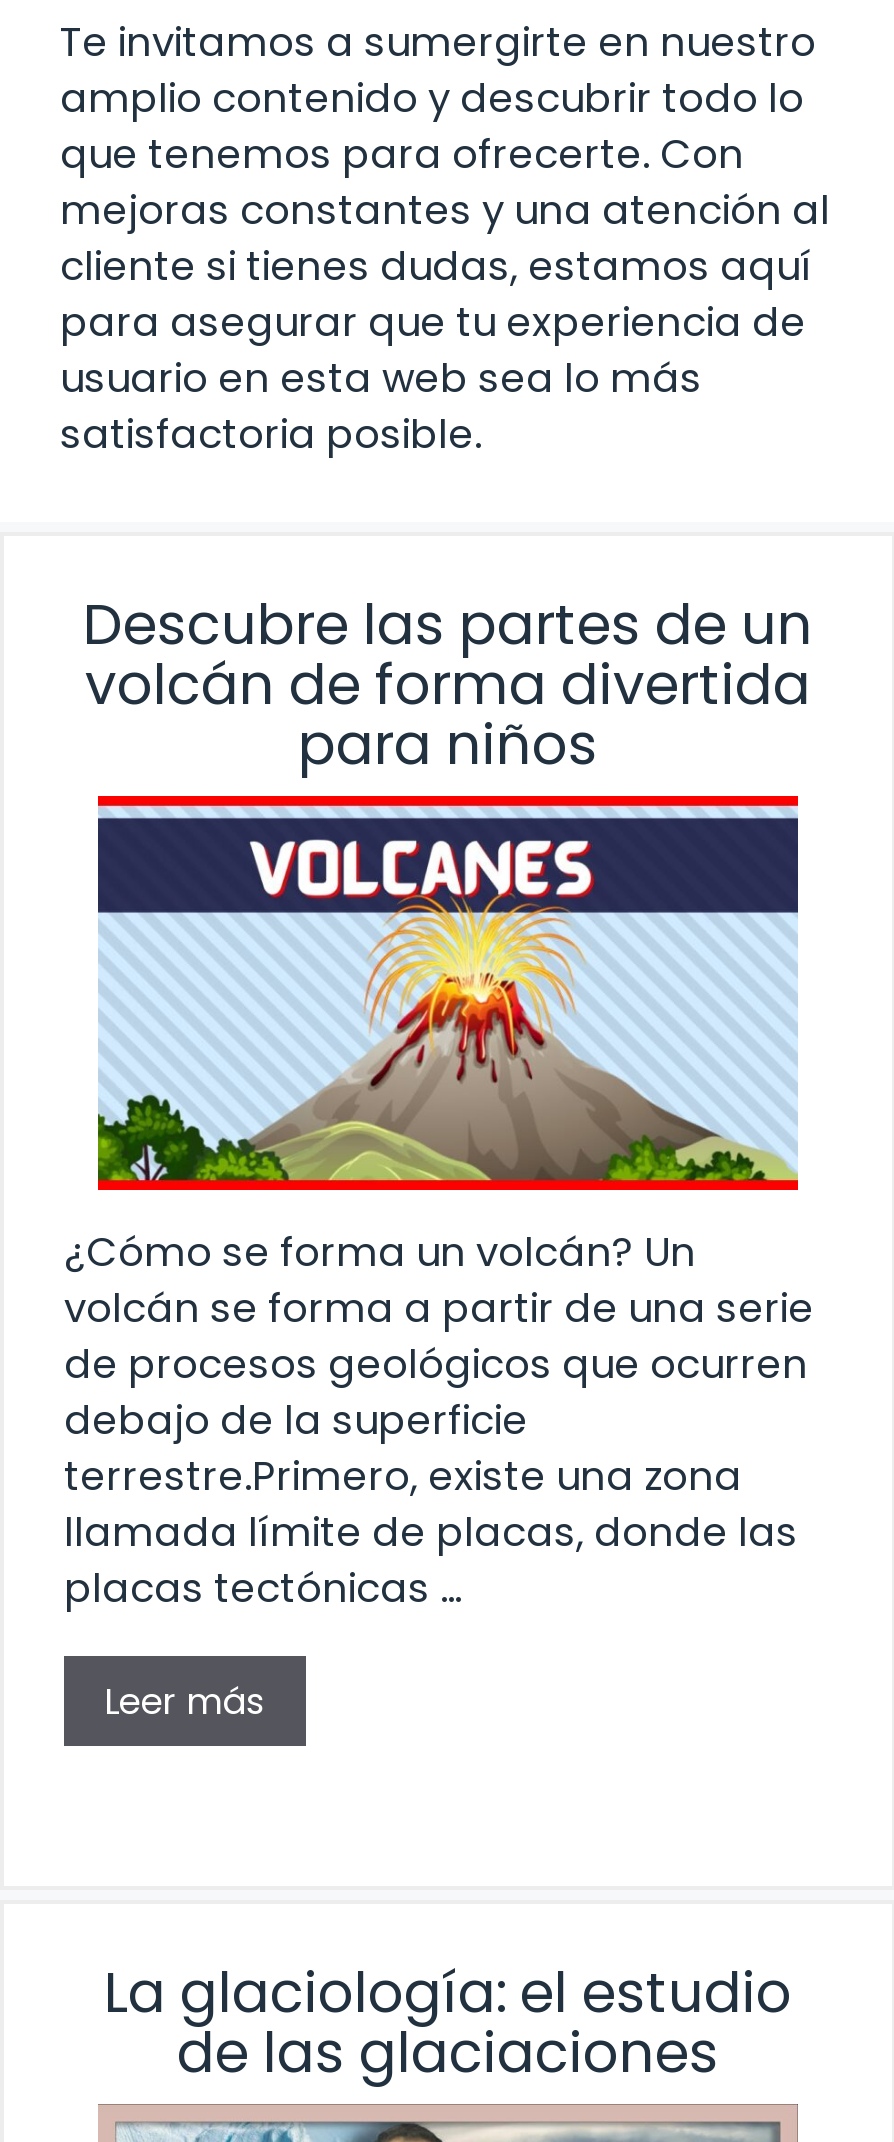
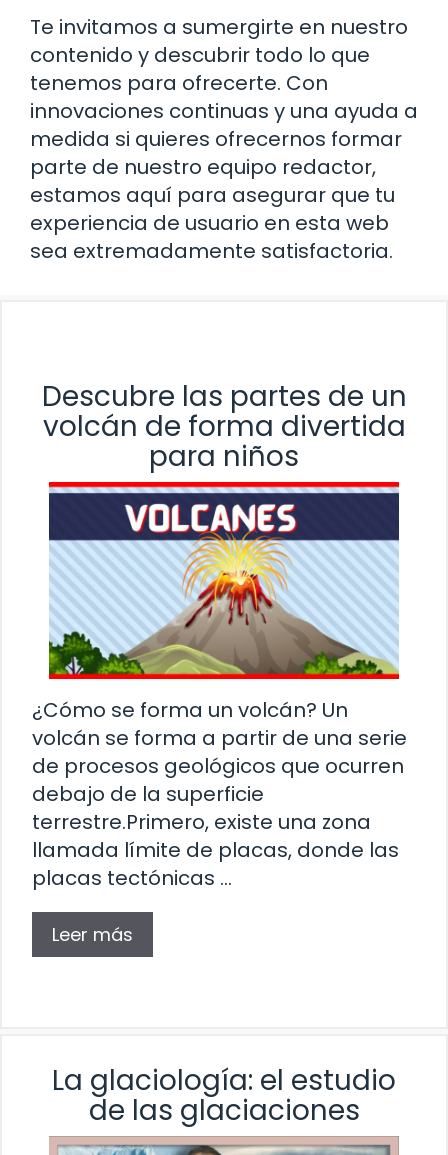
[60,70,830,462] amplio contenido y descubrir todo lo | que tenemos para ofrecerte. Con | mejoras constantes y una atención al | cliente si tienes dudas, estamos aquí | para asegurar que tu experiencia de | usuario en esta web sea lo más | satisfactoria posible. -> [30,41,418,265] contenido y descubrir todo lo que | tenemos para ofrecerte. Con | innovaciones continuas y una ayuda a | medida si quieres ofrecernos formar | parte de nuestro equipo redactor, | estamos aquí para asegurar que tu | experiencia de usuario en esta web | sea extremadamente satisfactoria.

